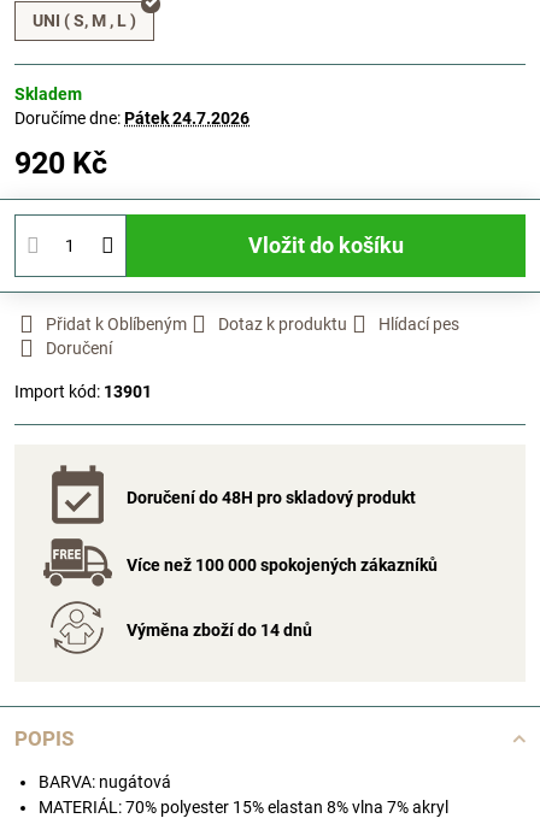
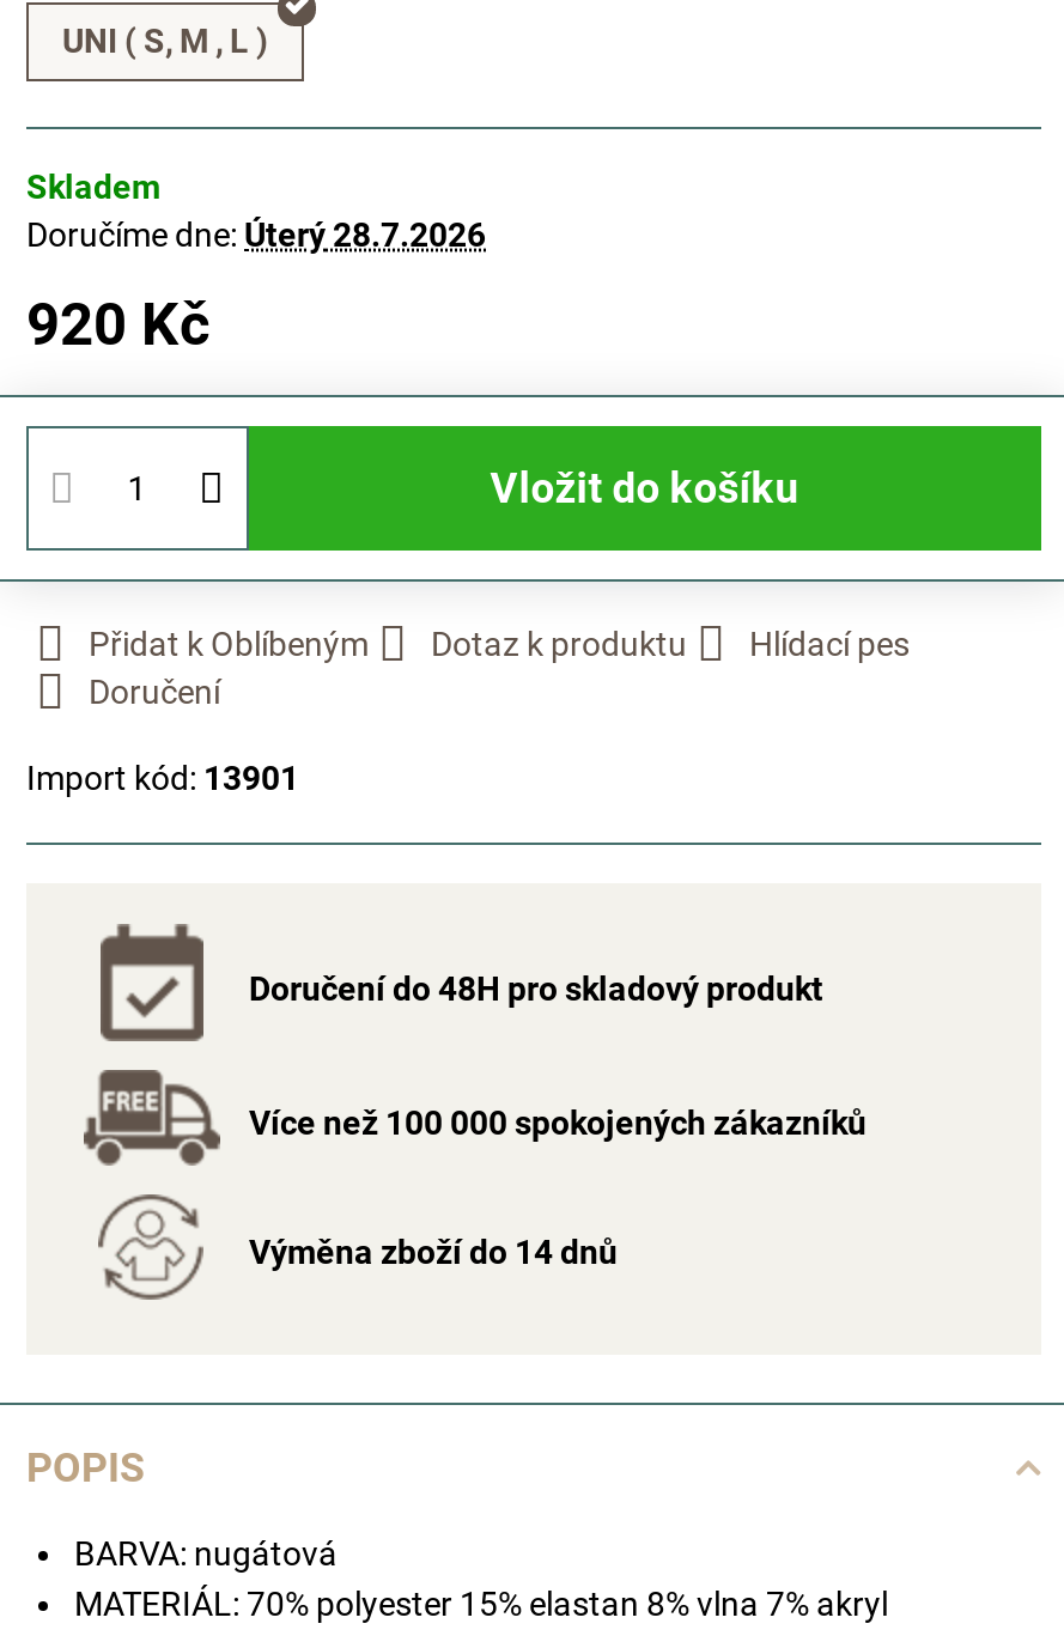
[14,109,250,128] Doručíme dne: Pátek 24.7.2026 -> [26,216,486,254] Doručíme dne: Úterý 28.7.2026

